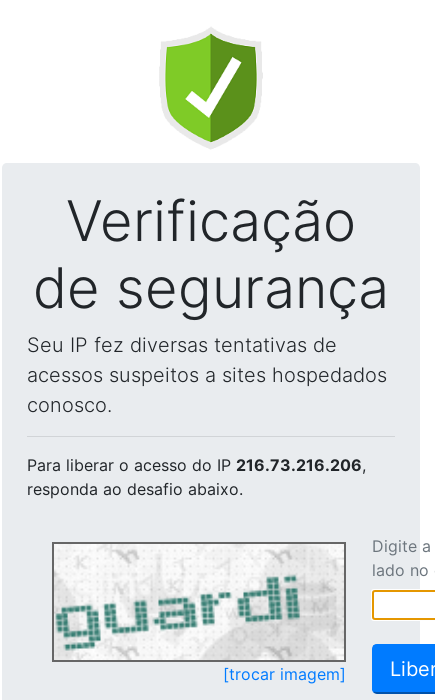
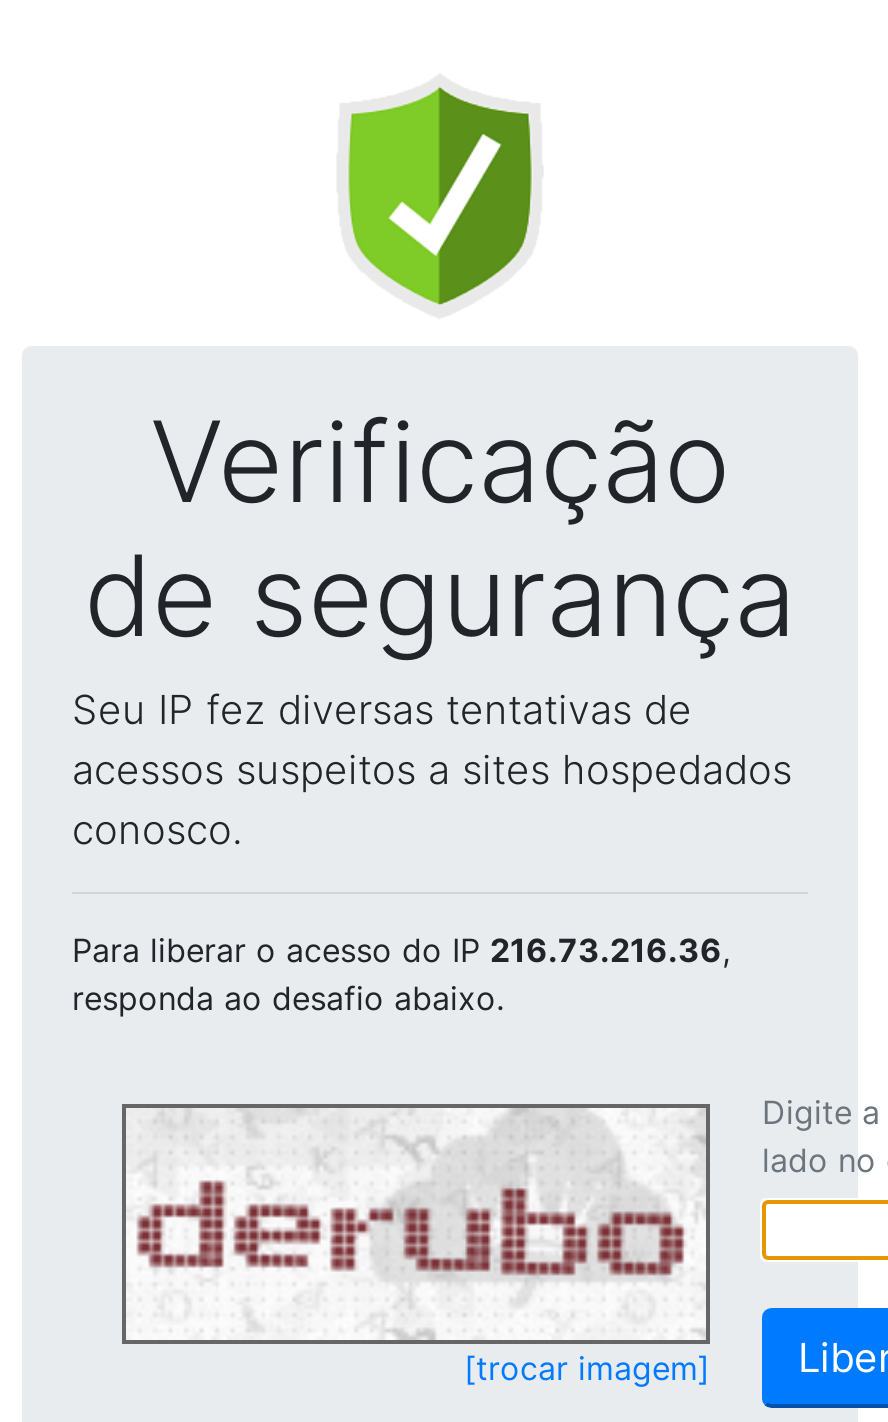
[27,455,366,475] Para liberar o acesso do IP 216.73.216.206, -> [72,930,730,970] Para liberar o acesso do IP 216.73.216.36,
[54,545,342,659] [image] -> [128,1112,700,1338] [image]

